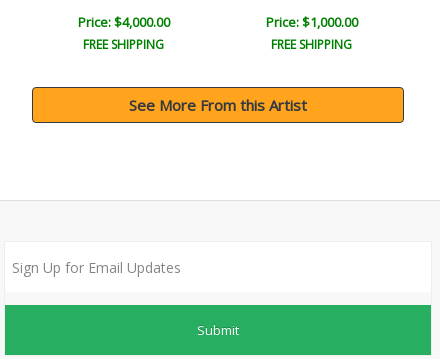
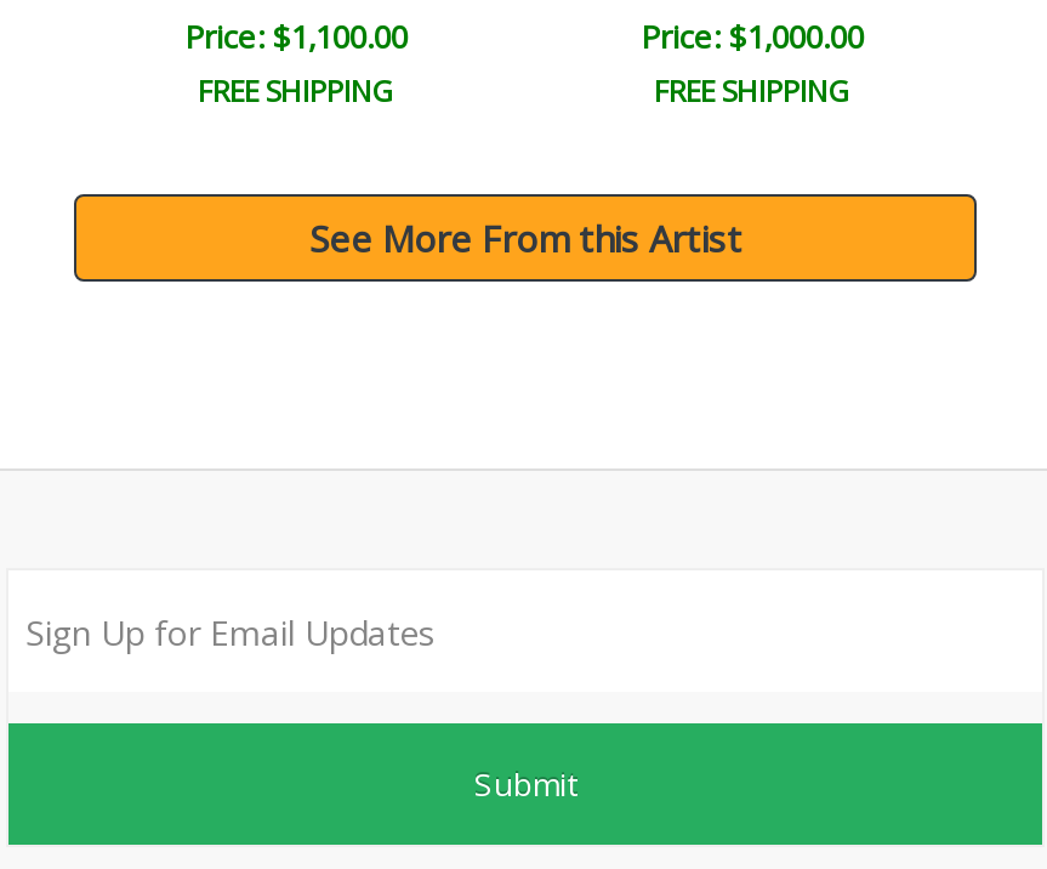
[77,13,169,31] Price: $4,000.00 -> [184,15,408,58] Price: $1,100.00

